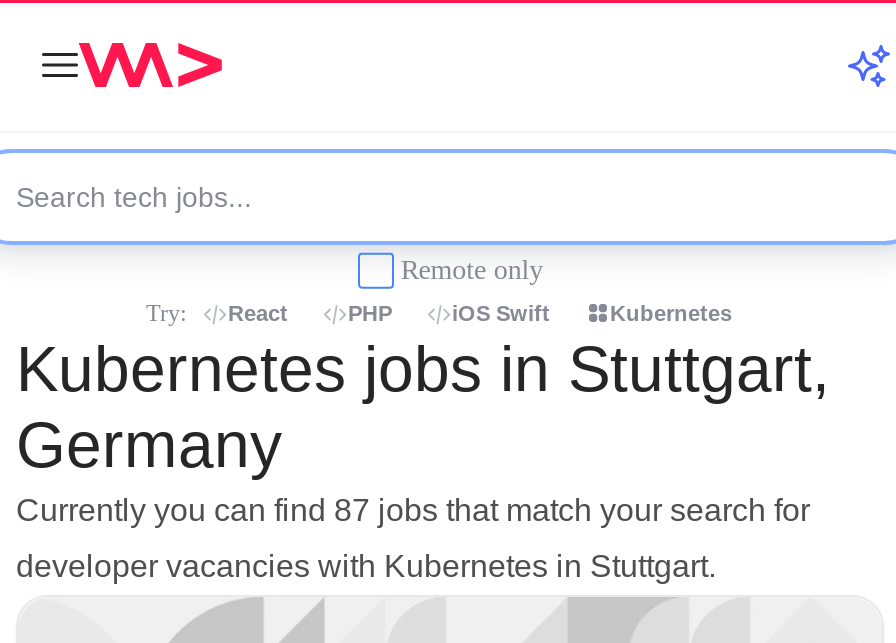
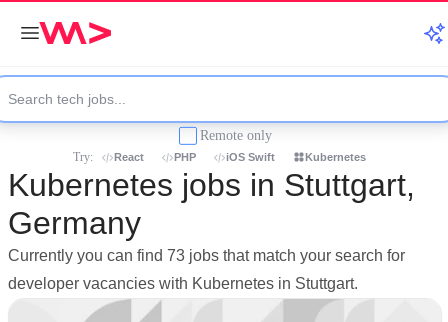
[16,493,810,527] Currently you can find 87 jobs that match your search for -> [8,247,405,264] Currently you can find 73 jobs that match your search for

